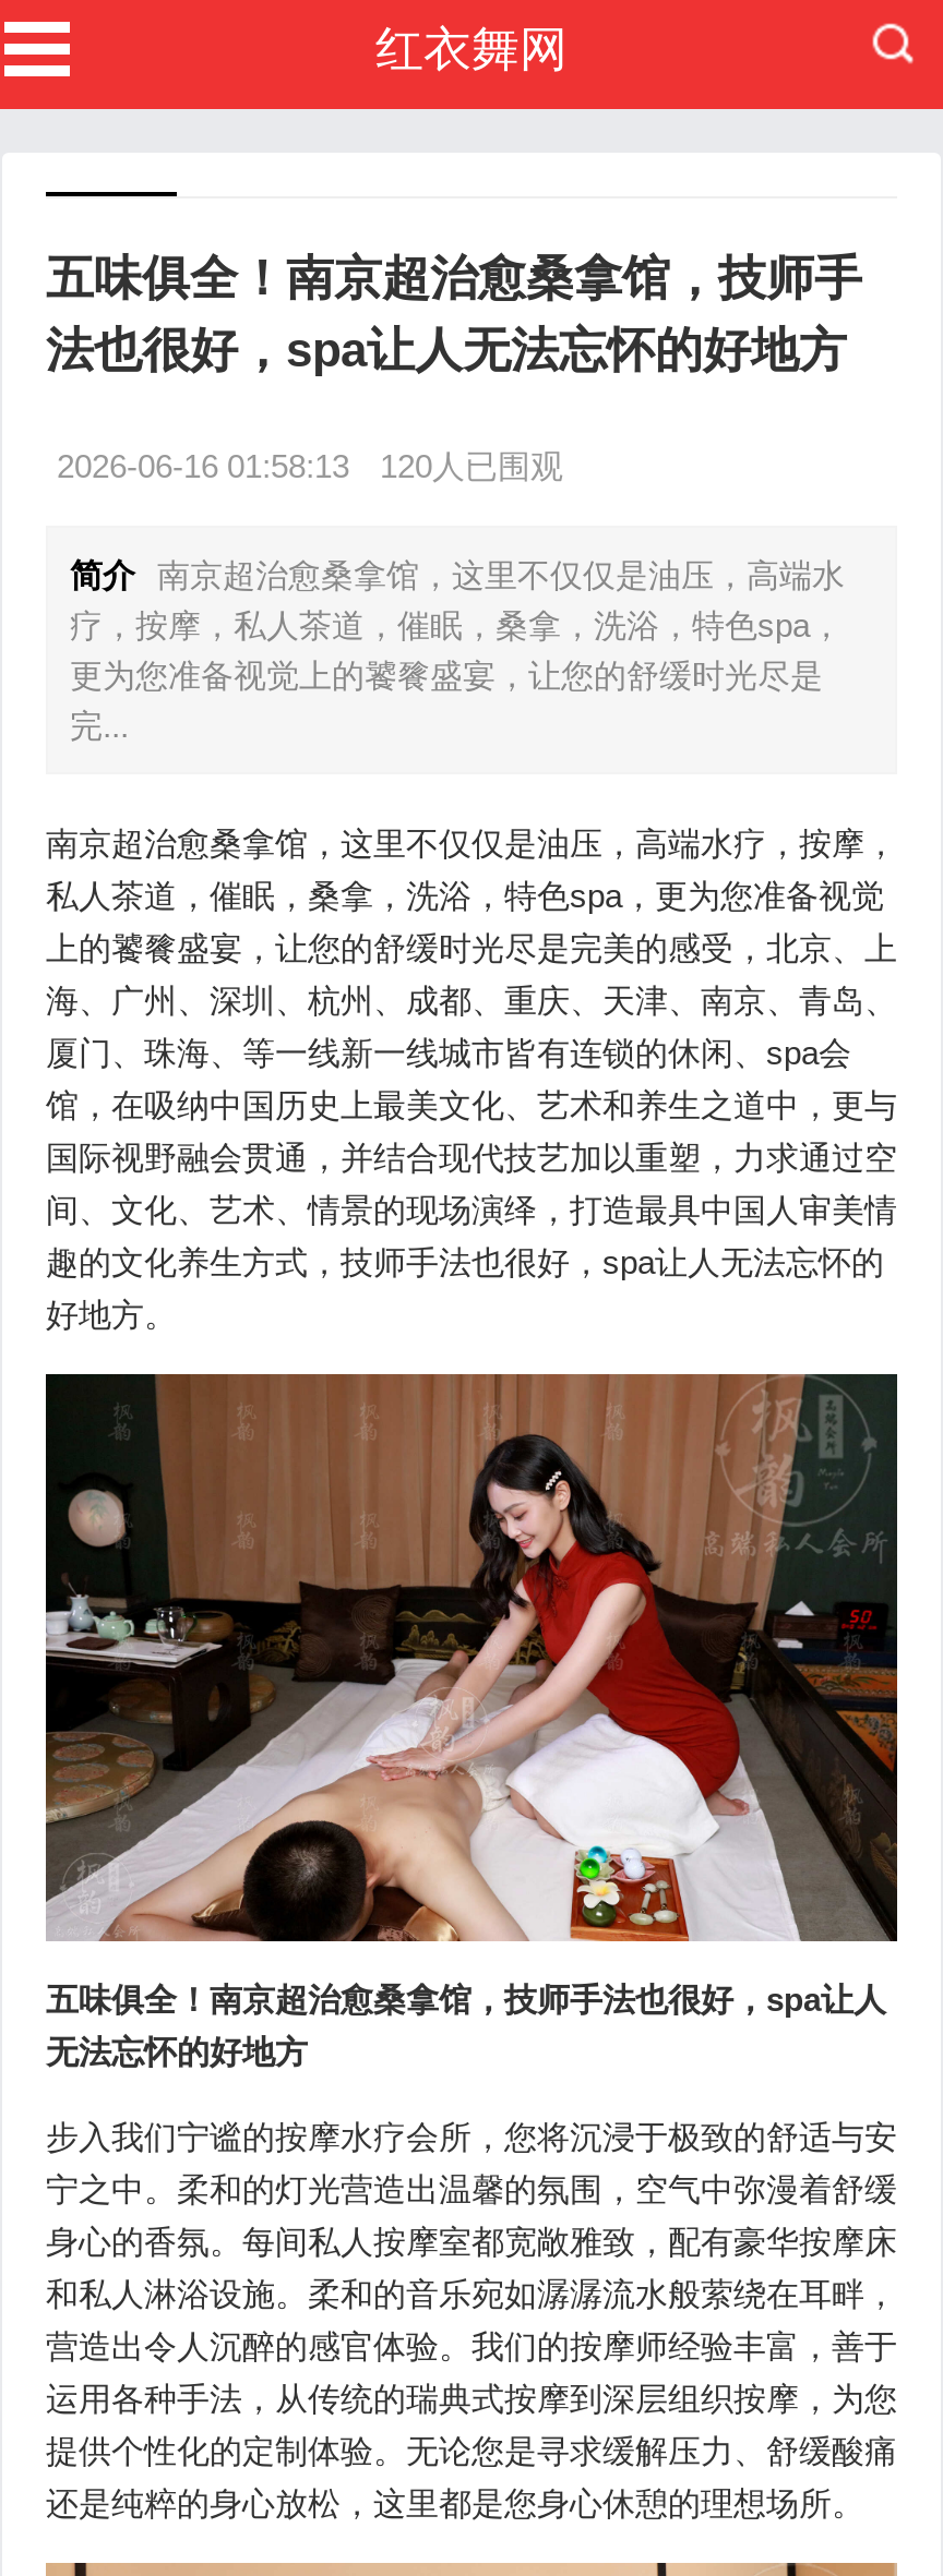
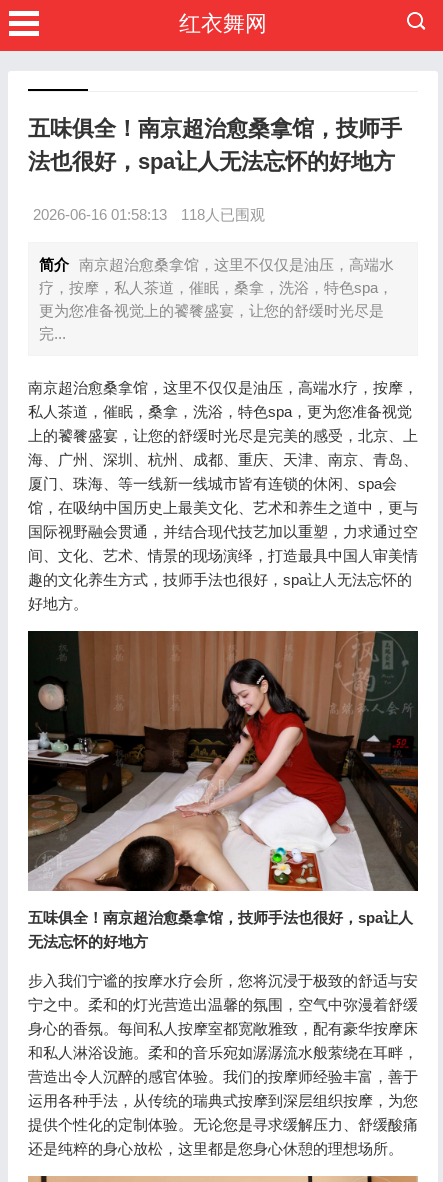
[57,447,563,484] 2026-06-16 01:58:13 120人已围观 -> [33,206,265,223] 2026-06-16 01:58:13 118人已围观

